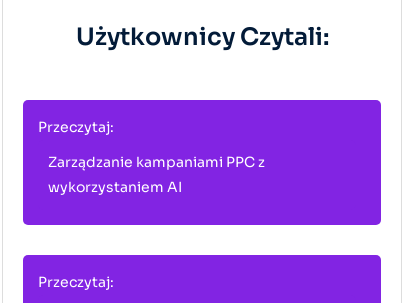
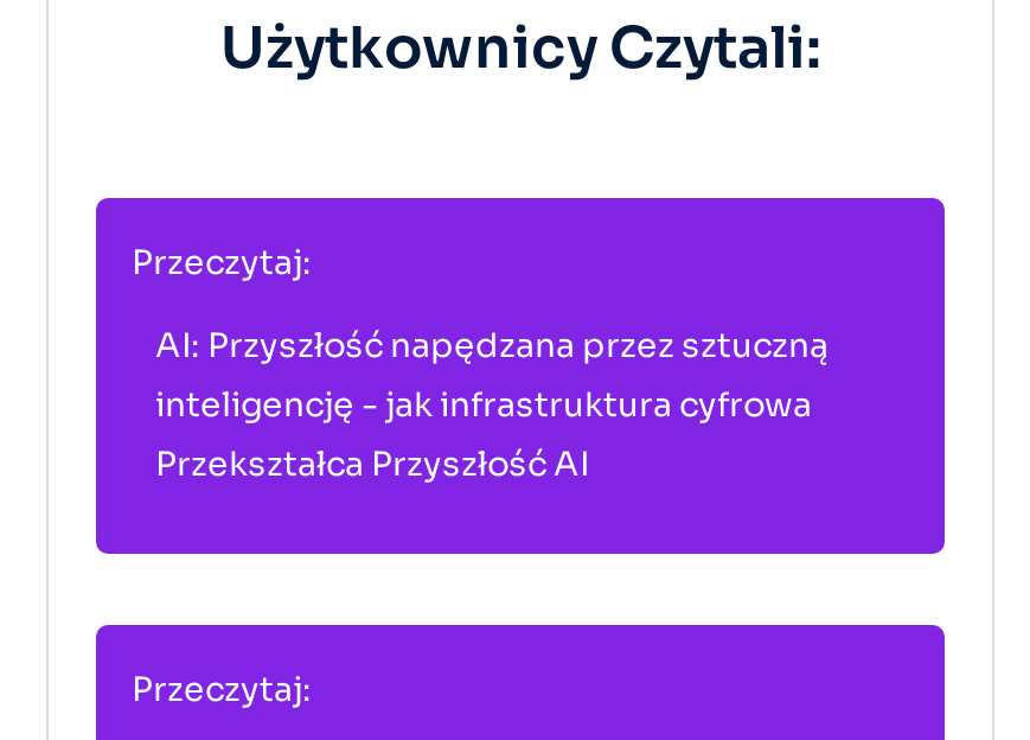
[48,153,265,196] Zarządzanie kampaniami PPC z | wykorzystaniem AI -> [155,324,829,485] AI: Przyszłość napędzana przez sztuczną | inteligencję - jak infrastruktura cyfrowa | Przekształca Przyszłość AI

